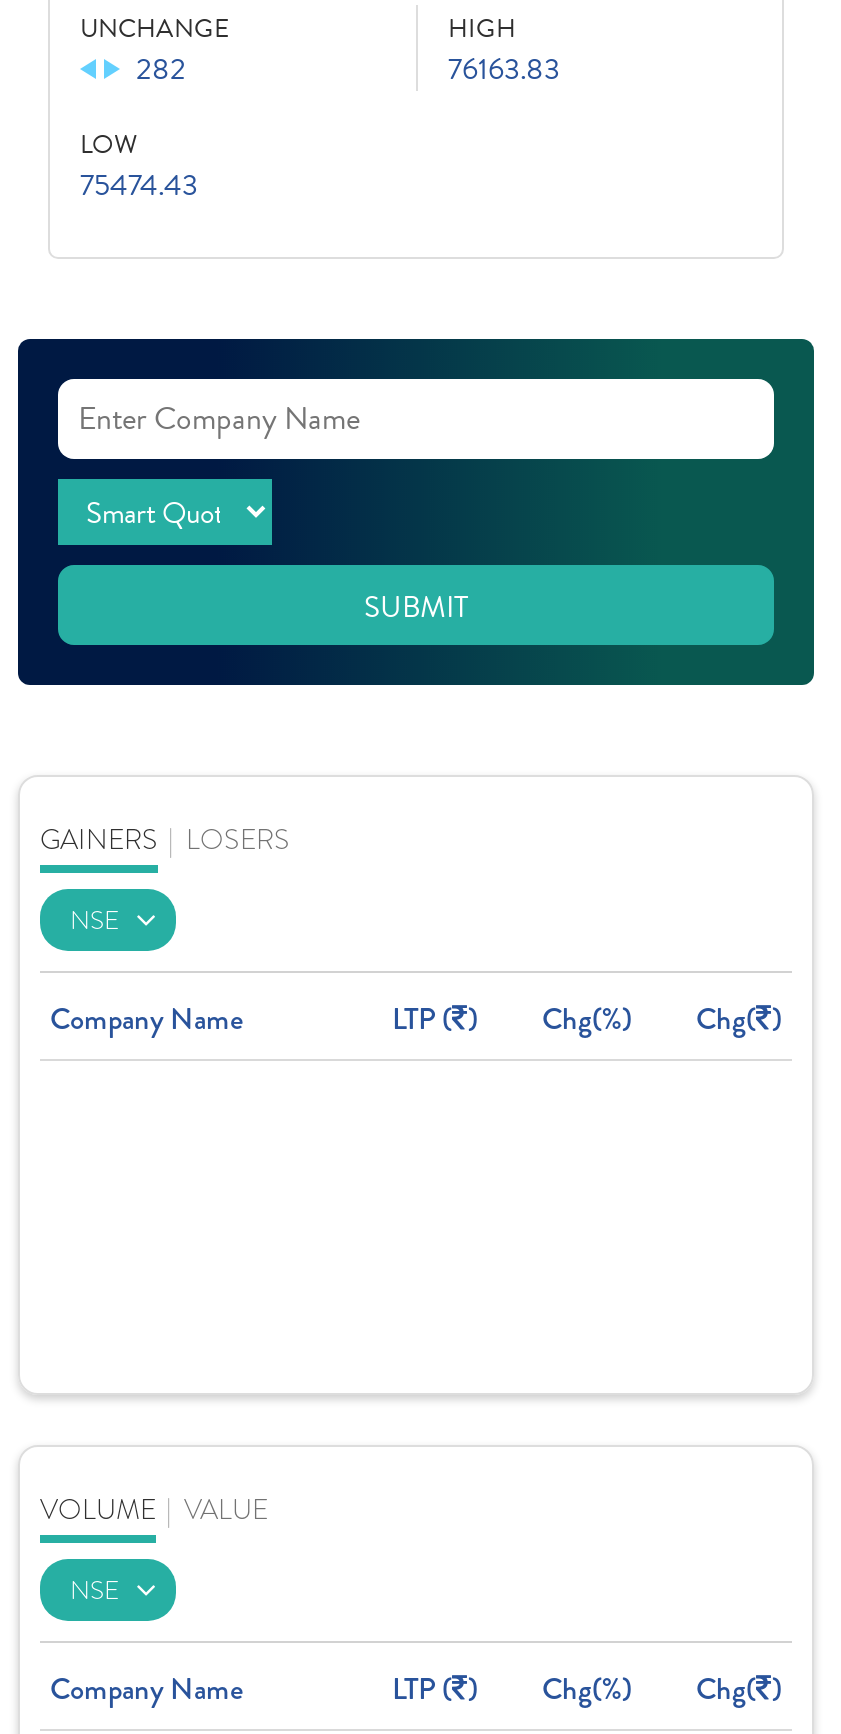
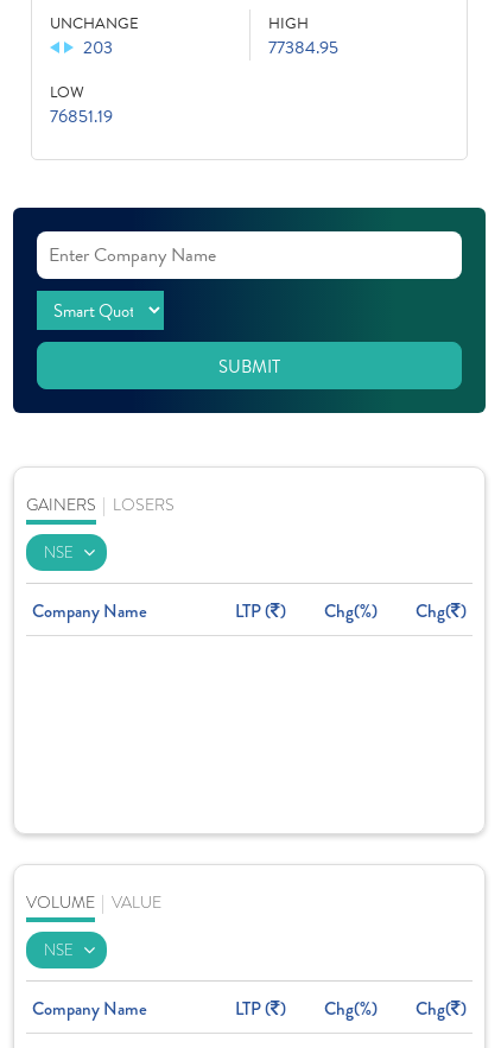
[130,48,186,92] 282 -> [80,35,113,61] 203
[448,48,560,92] 76163.83 -> [268,35,338,61] 77384.95
[80,164,198,208] 75474.43 -> [50,104,113,130] 76851.19

